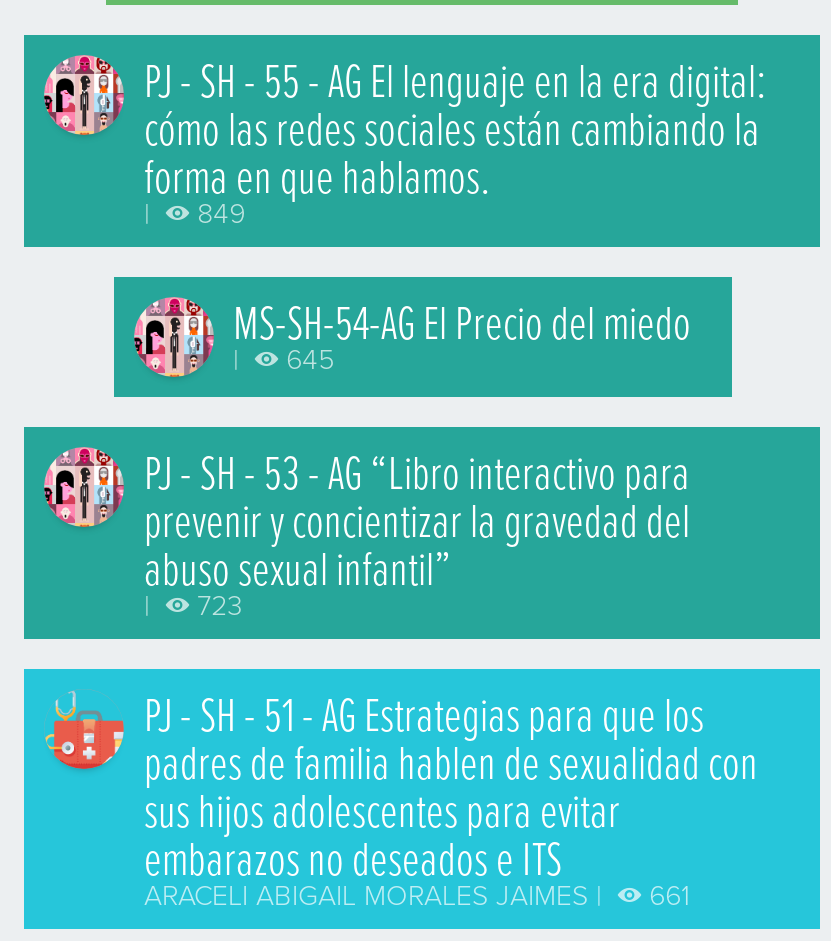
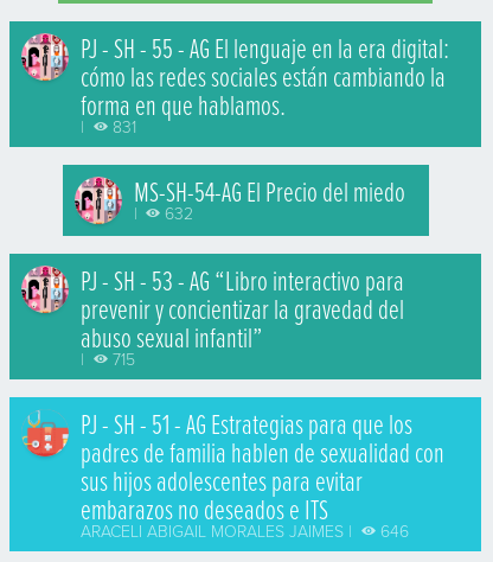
[197,193,245,231] 849 -> [112,115,136,138] 831
[286,339,334,377] 645 -> [165,202,193,224] 632
[197,585,243,623] 723 -> [112,347,135,370] 715
[649,875,689,913] 661 -> [380,519,408,542] 646

